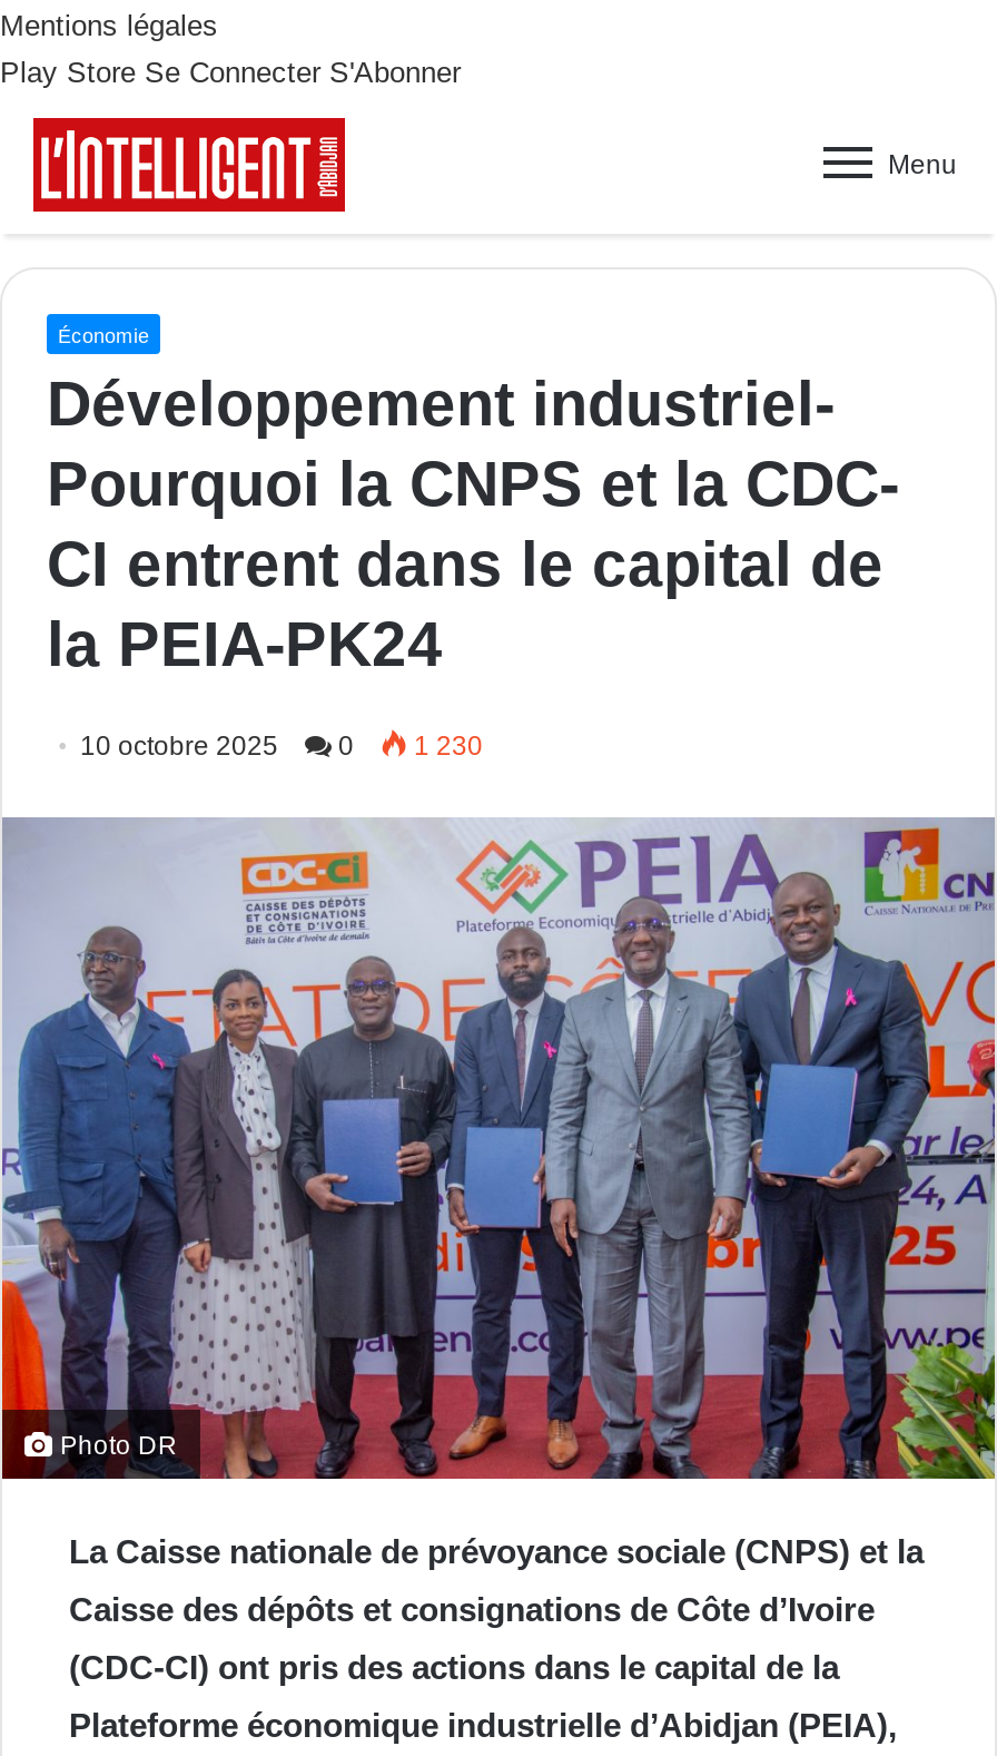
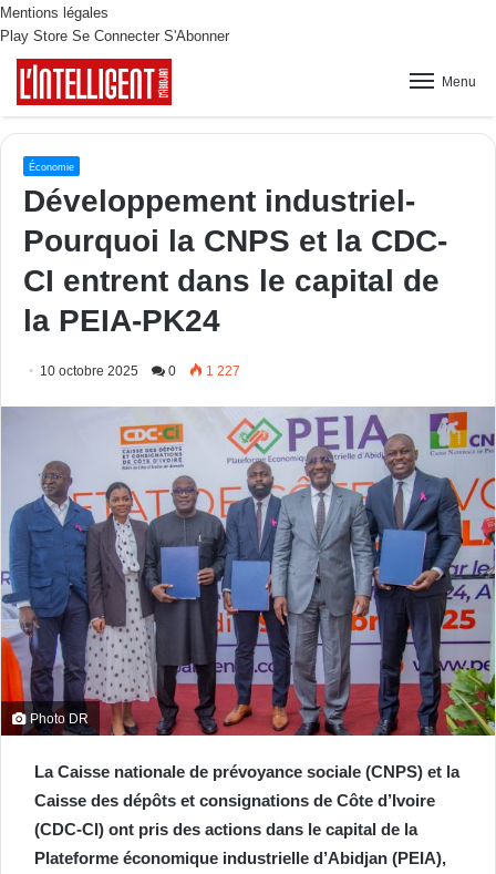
[80,730,483,762] 10 octobre 2025 0 1 230 -> [40,363,240,379] 10 octobre 2025 0 1 227

